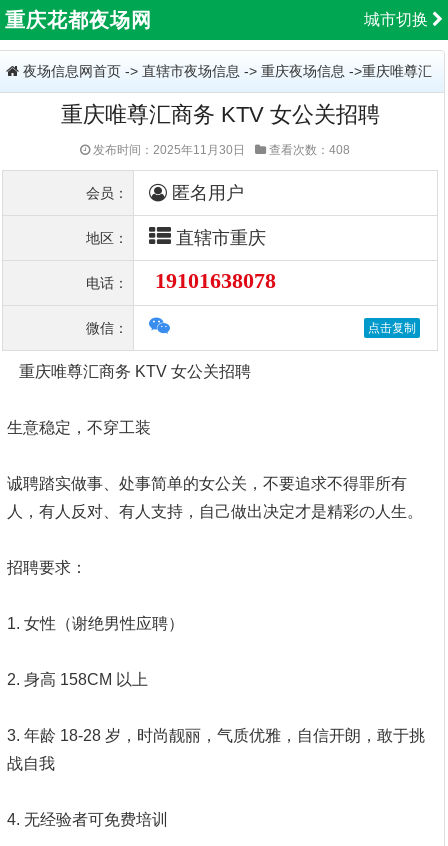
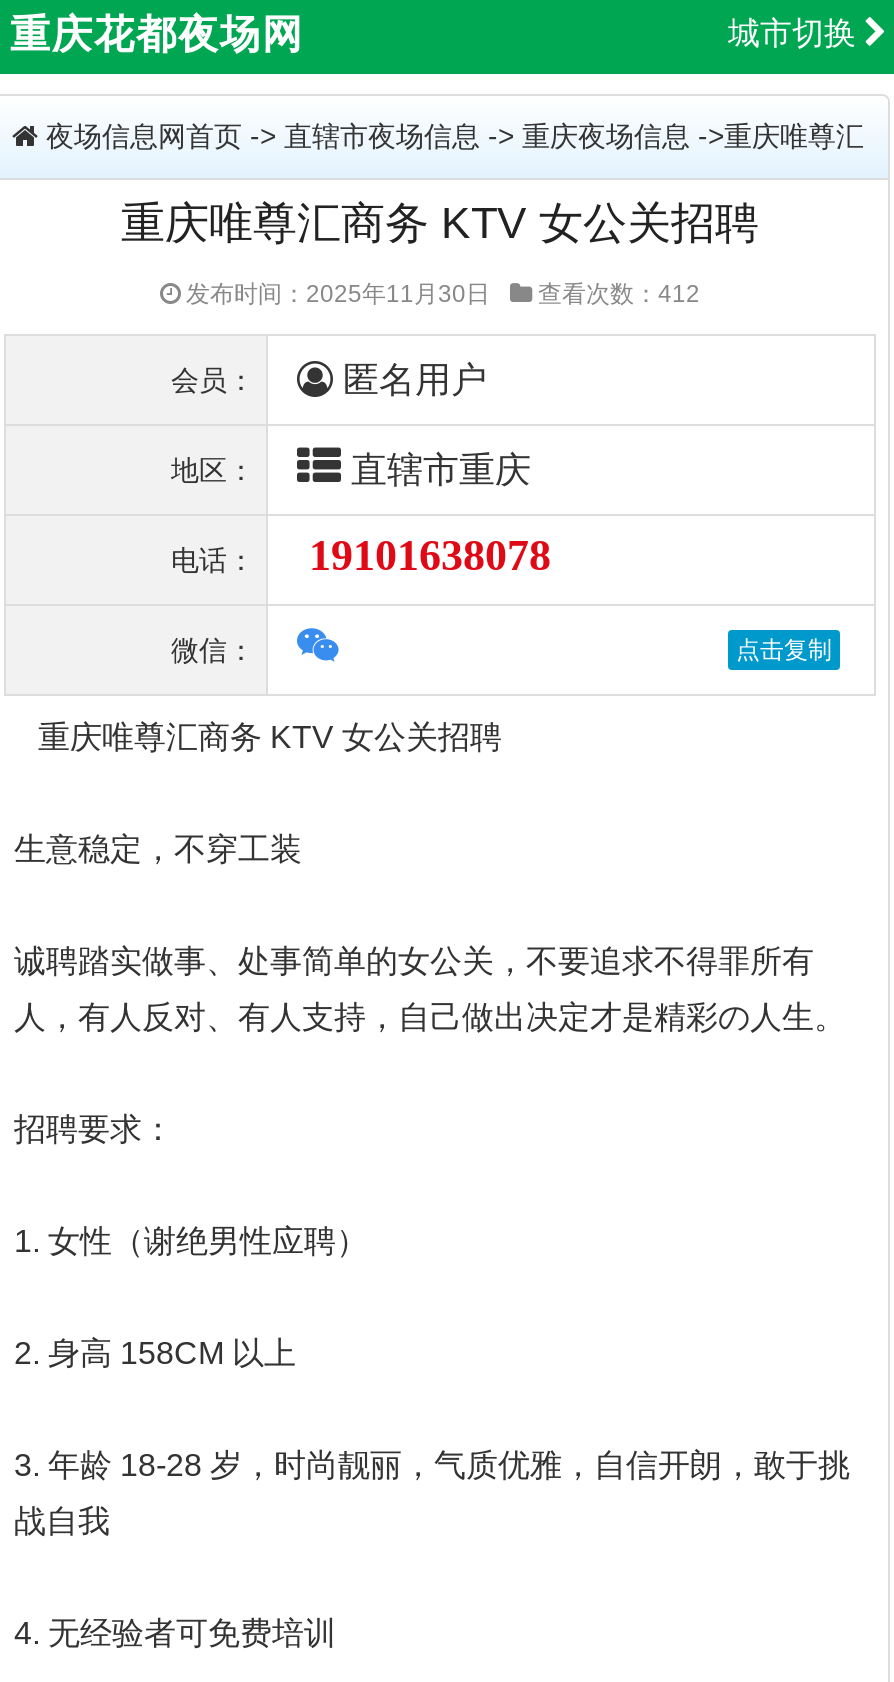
[90,143,350,157] 发布时间：2025年11月30日 查看次数：408 -> [180,280,700,308] 发布时间：2025年11月30日 查看次数：412

